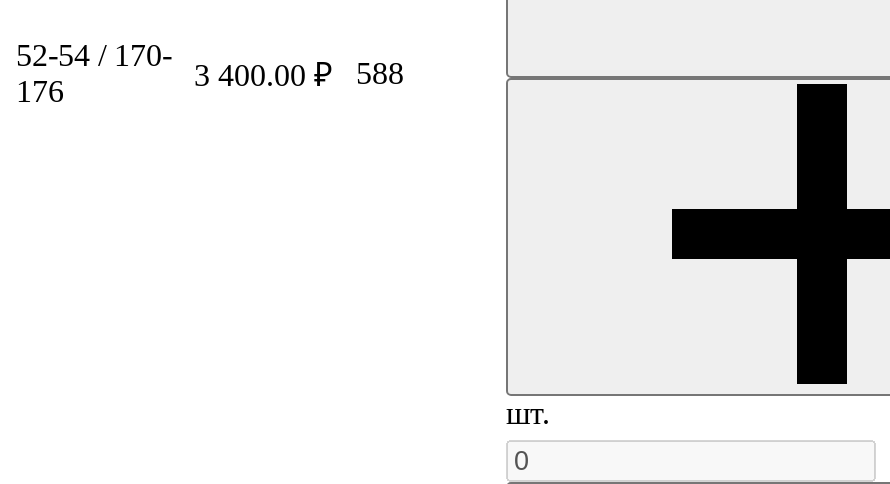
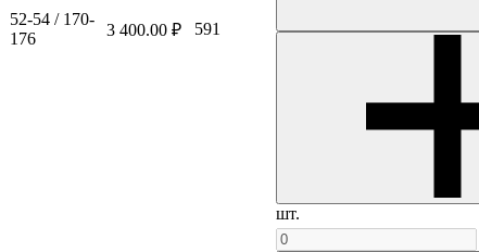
[194,56,404,92] 3 400.00 ₽ 588 -> [106,19,220,39] 3 400.00 ₽ 591

